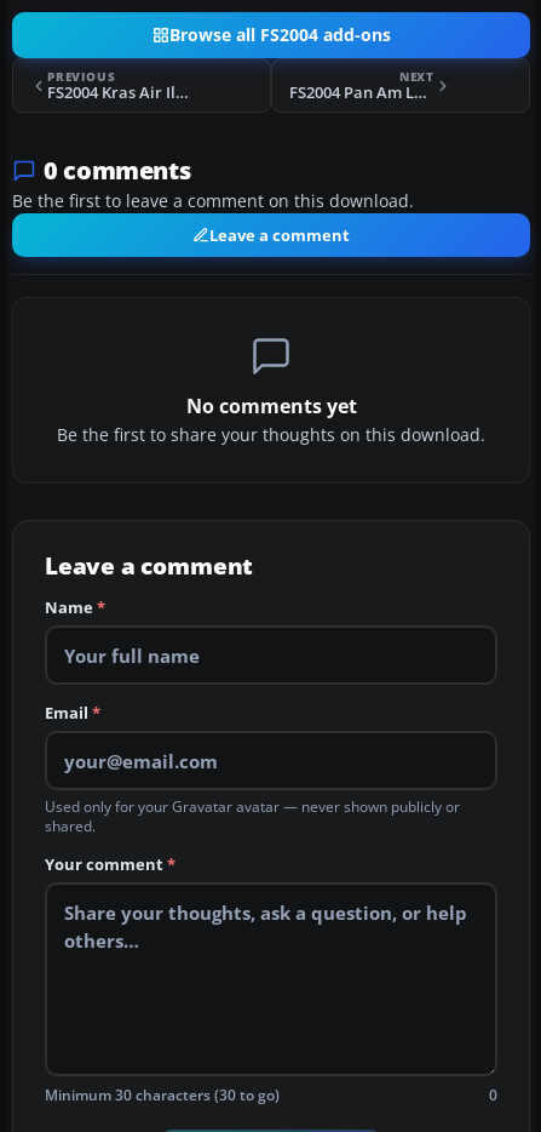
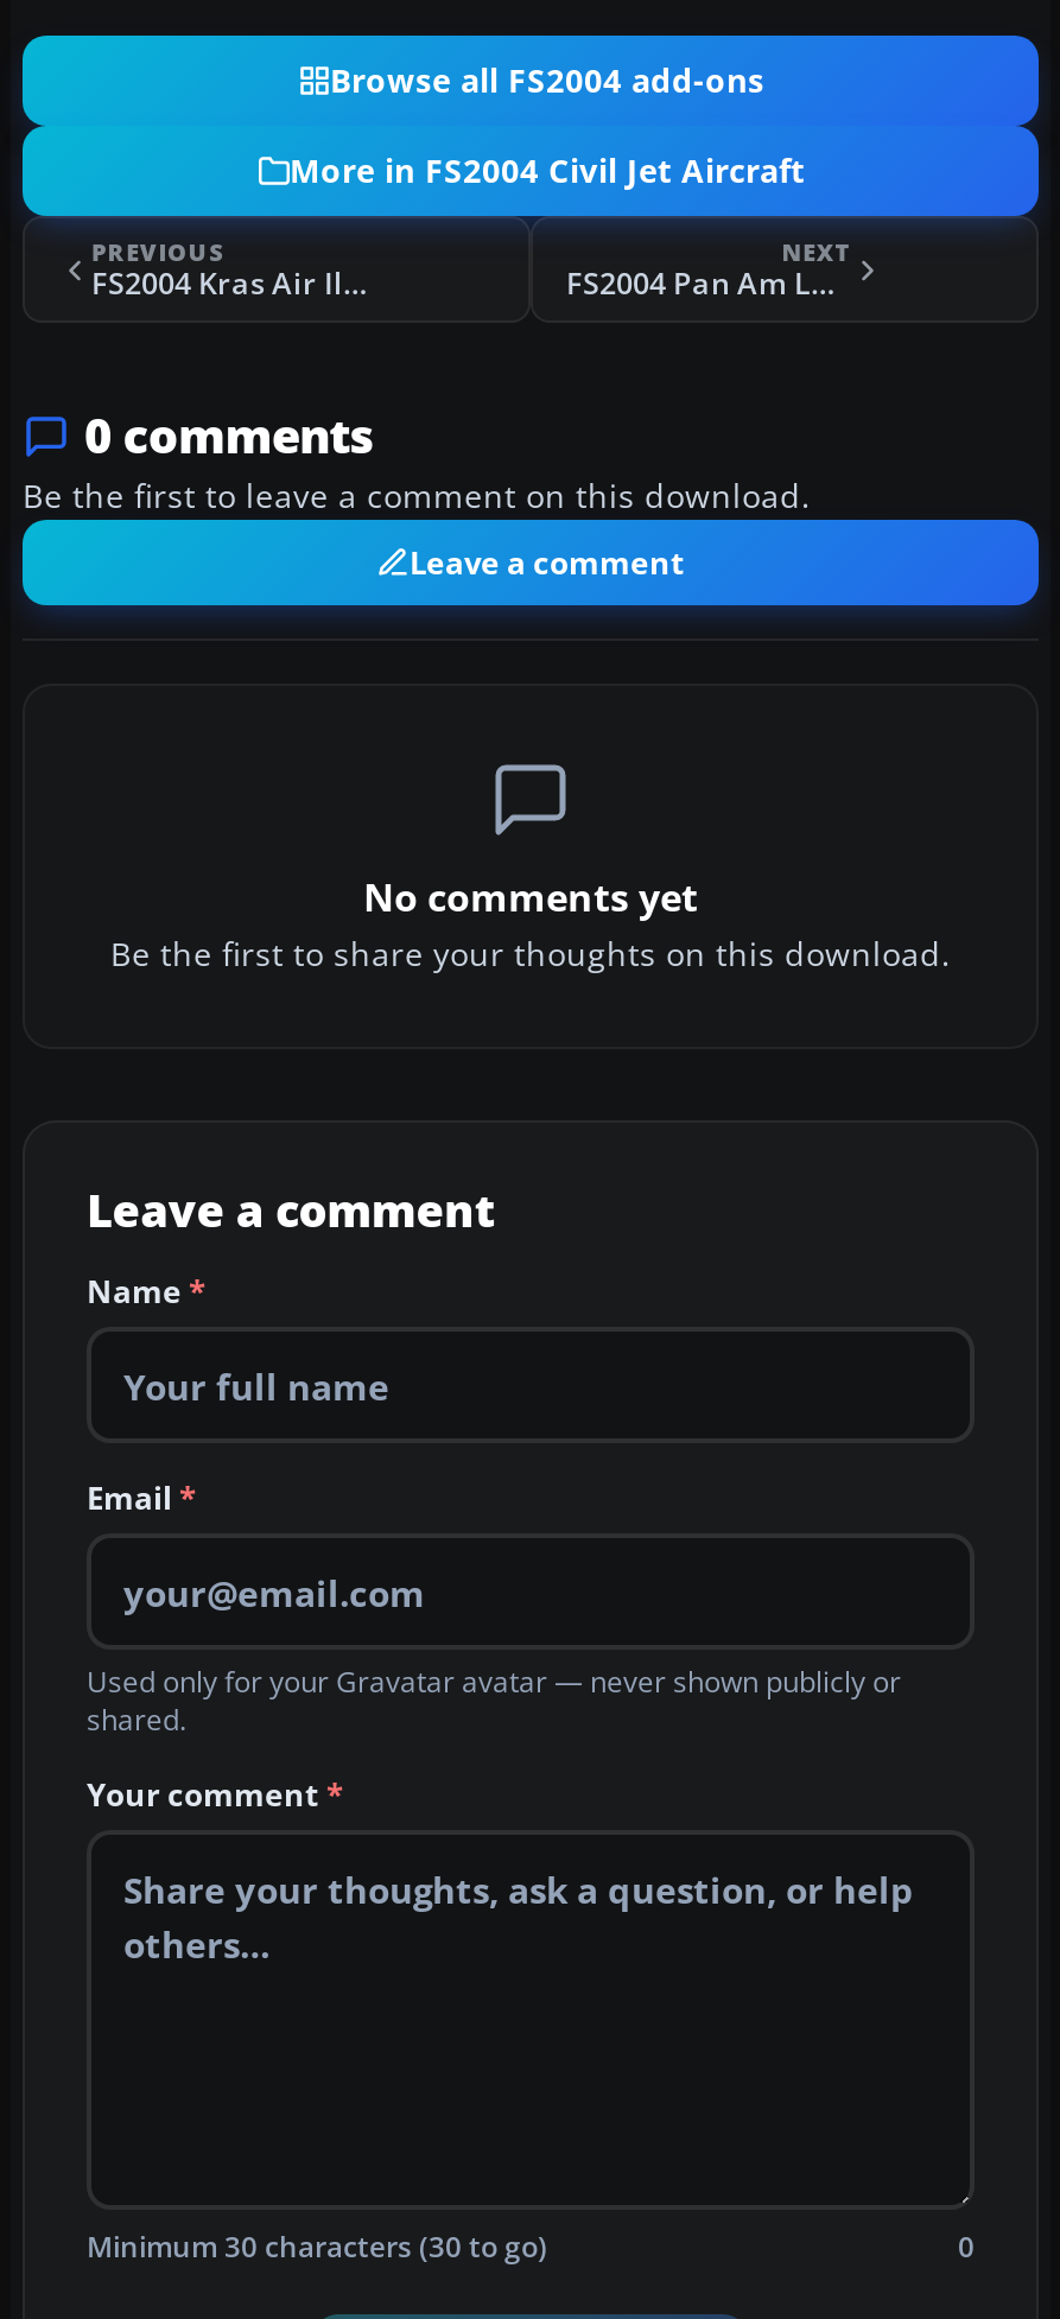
none -> [290,150,805,193] More in FS2004 Civil Jet Aircraft

